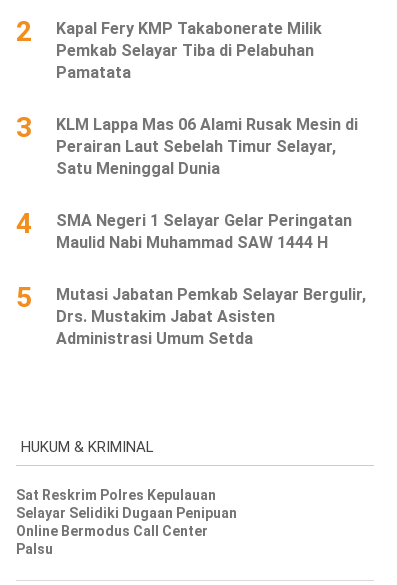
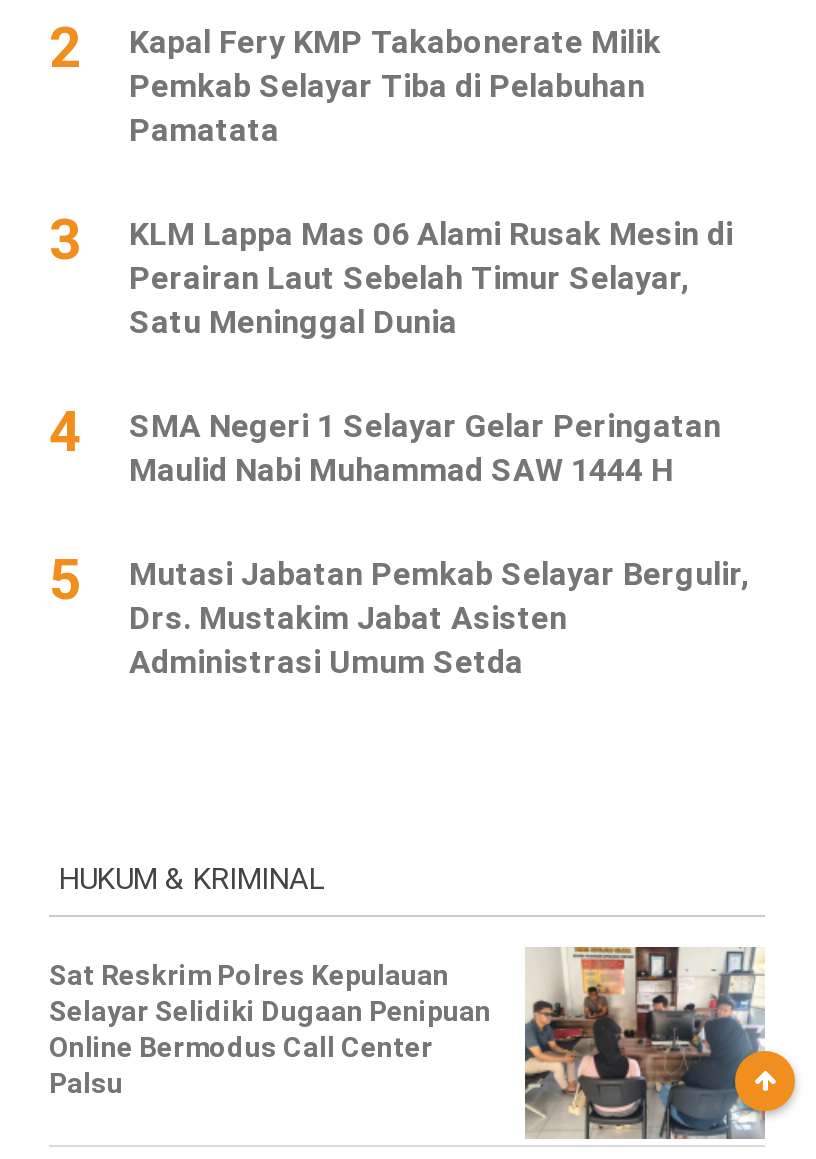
none -> [523,945,799,1141] [image]

